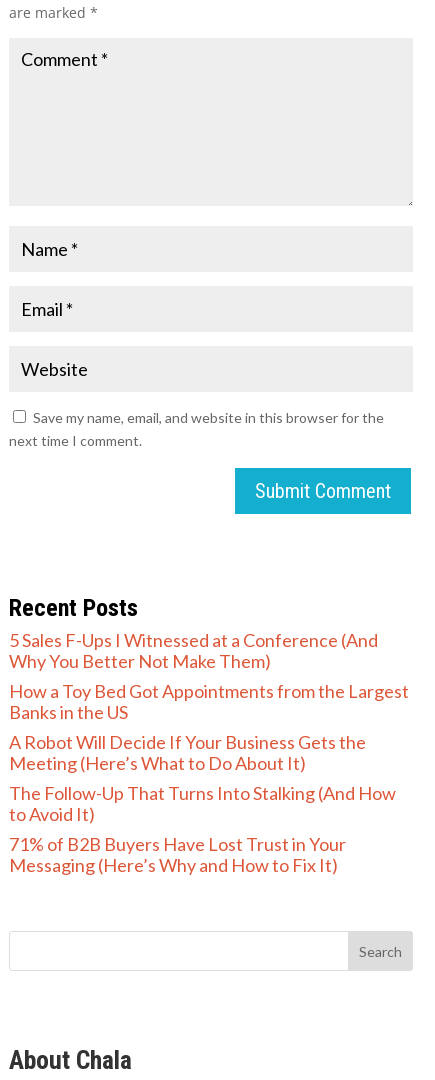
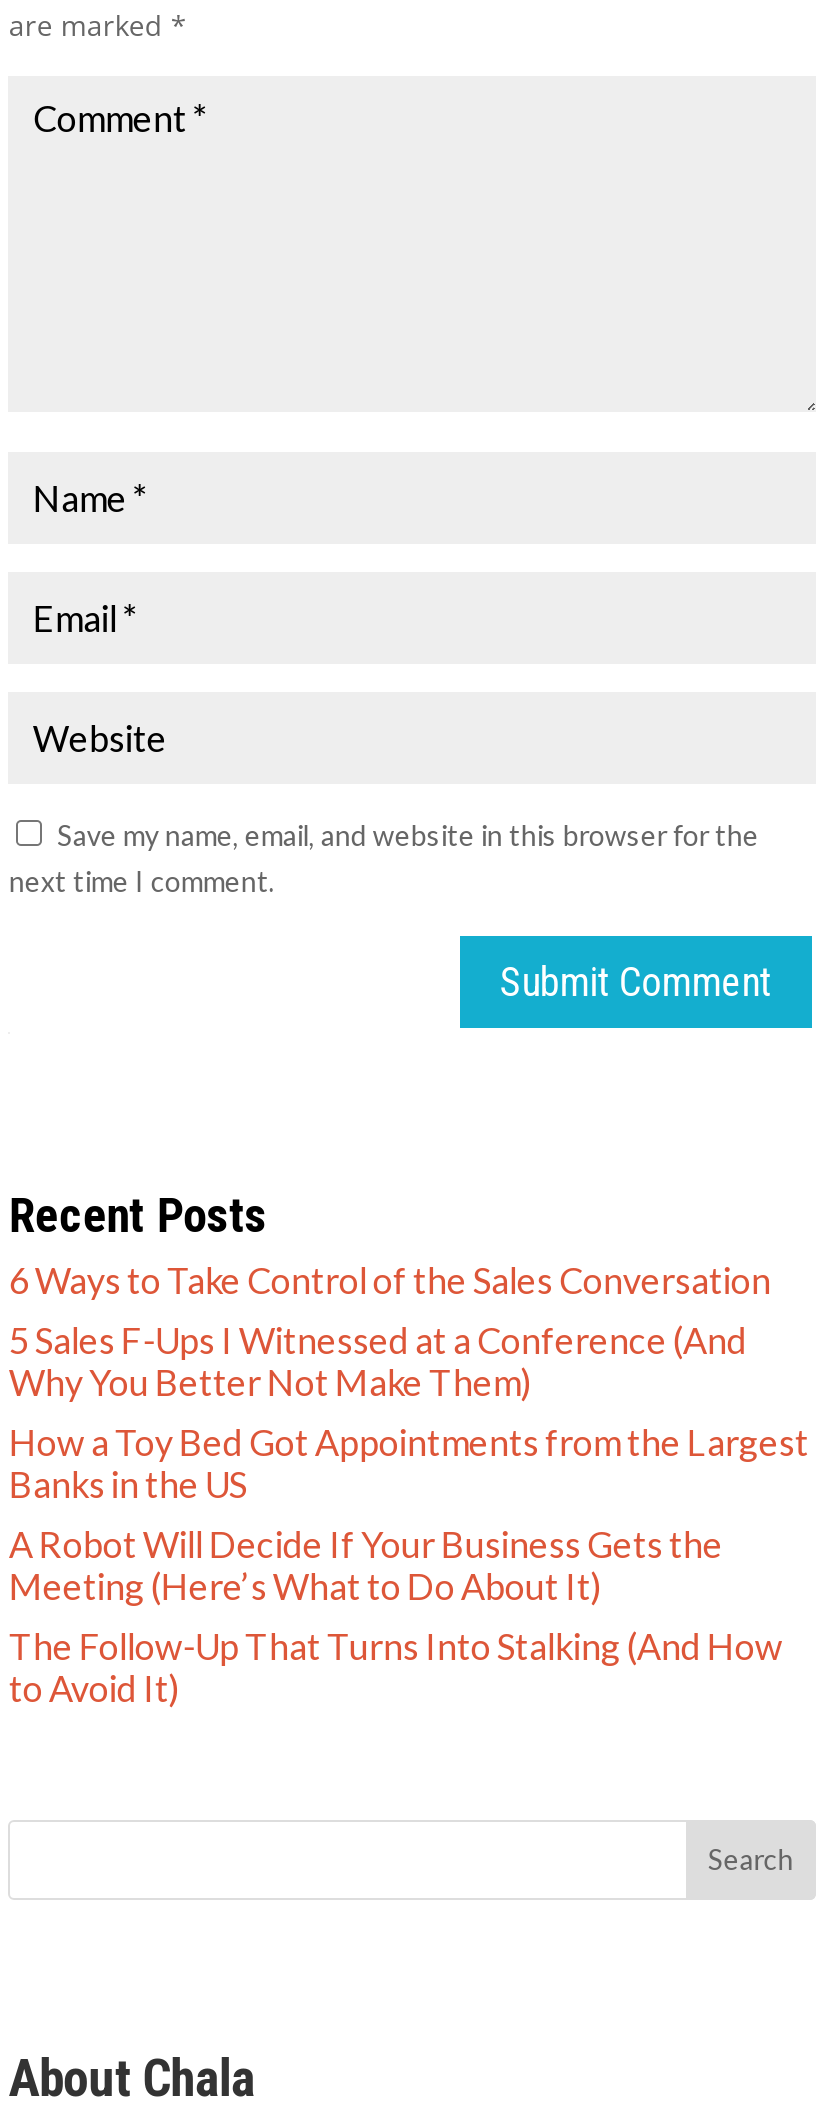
none -> [9,1257,771,1301] 6 Ways to Take Control of the Sales Conversation
moved [9,629,409,825] -> [9,1317,809,1709]: 5 Sales F-Ups I Witnessed at a Conference (And | Why You Better Not Make Them) | How a Toy Bed Got Appointments from the Largest | Banks in the US | A Robot Will Decide If Your Business Gets the | Meeting (Here’s What to Do About It) | The Follow-Up That Turns Into Stalking (And How | to Avoid It)
[9,833,346,876] 71% of B2B Buyers Have Lost Trust in Your | Messaging (Here’s Why and How to Fix It) -> none

